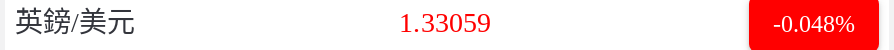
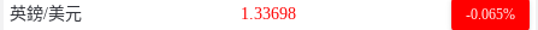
[399,8,491,38] 1.33059 -> [241,5,296,23] 1.33698
[773,9,855,37] -0.048% -> [466,5,515,22] -0.065%

